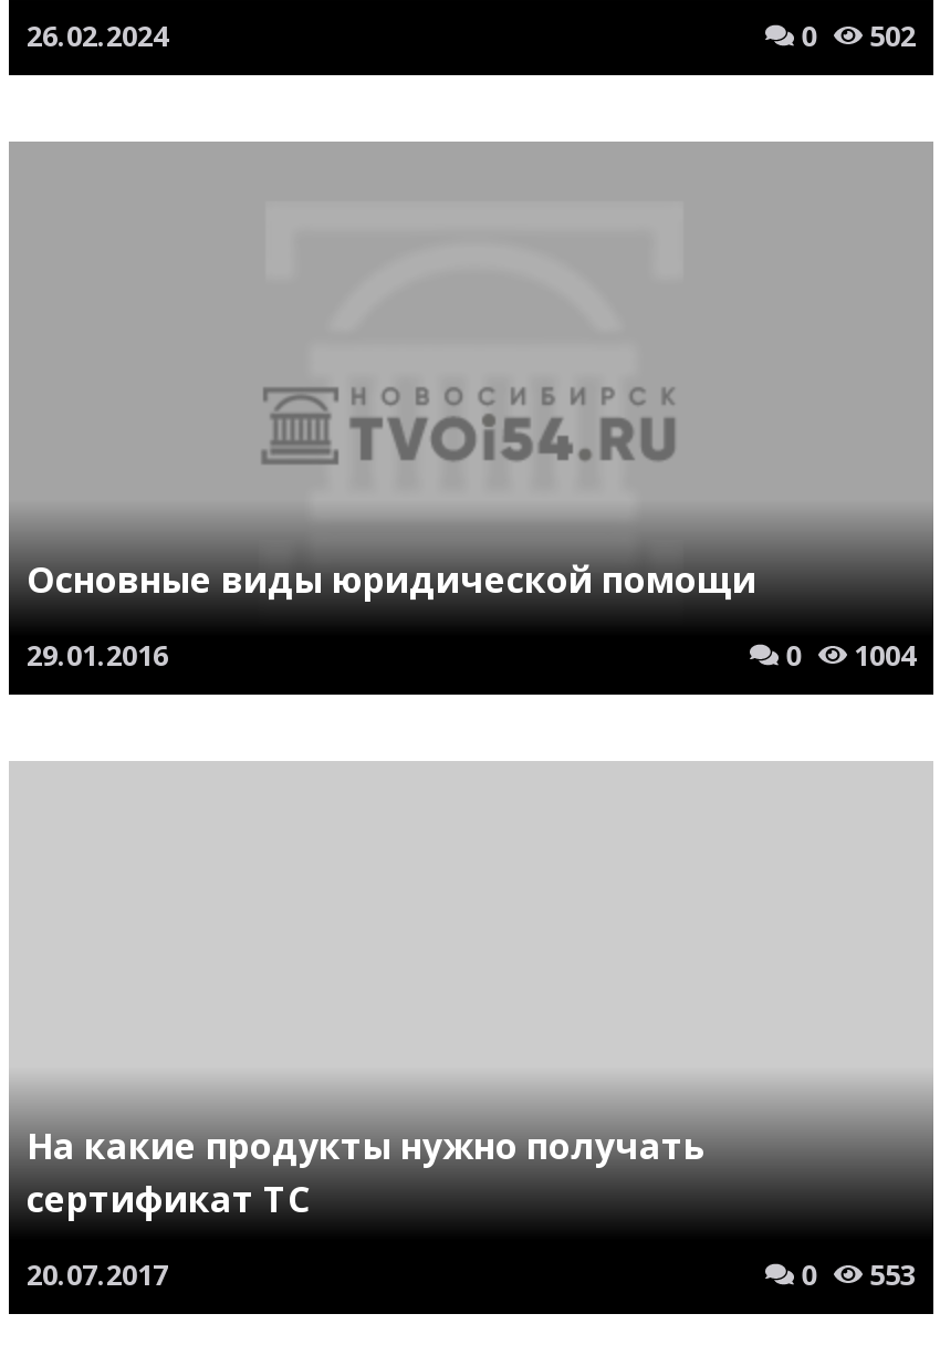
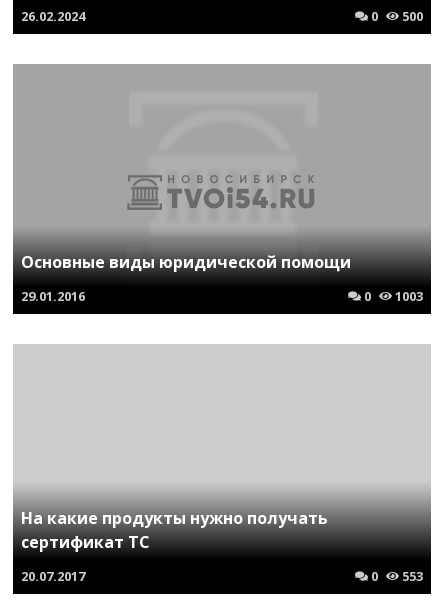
[794,15,916,55] 0 502 -> [368,7,423,25] 0 500
[779,634,916,674] 0 1004 -> [361,287,423,305] 0 1003

